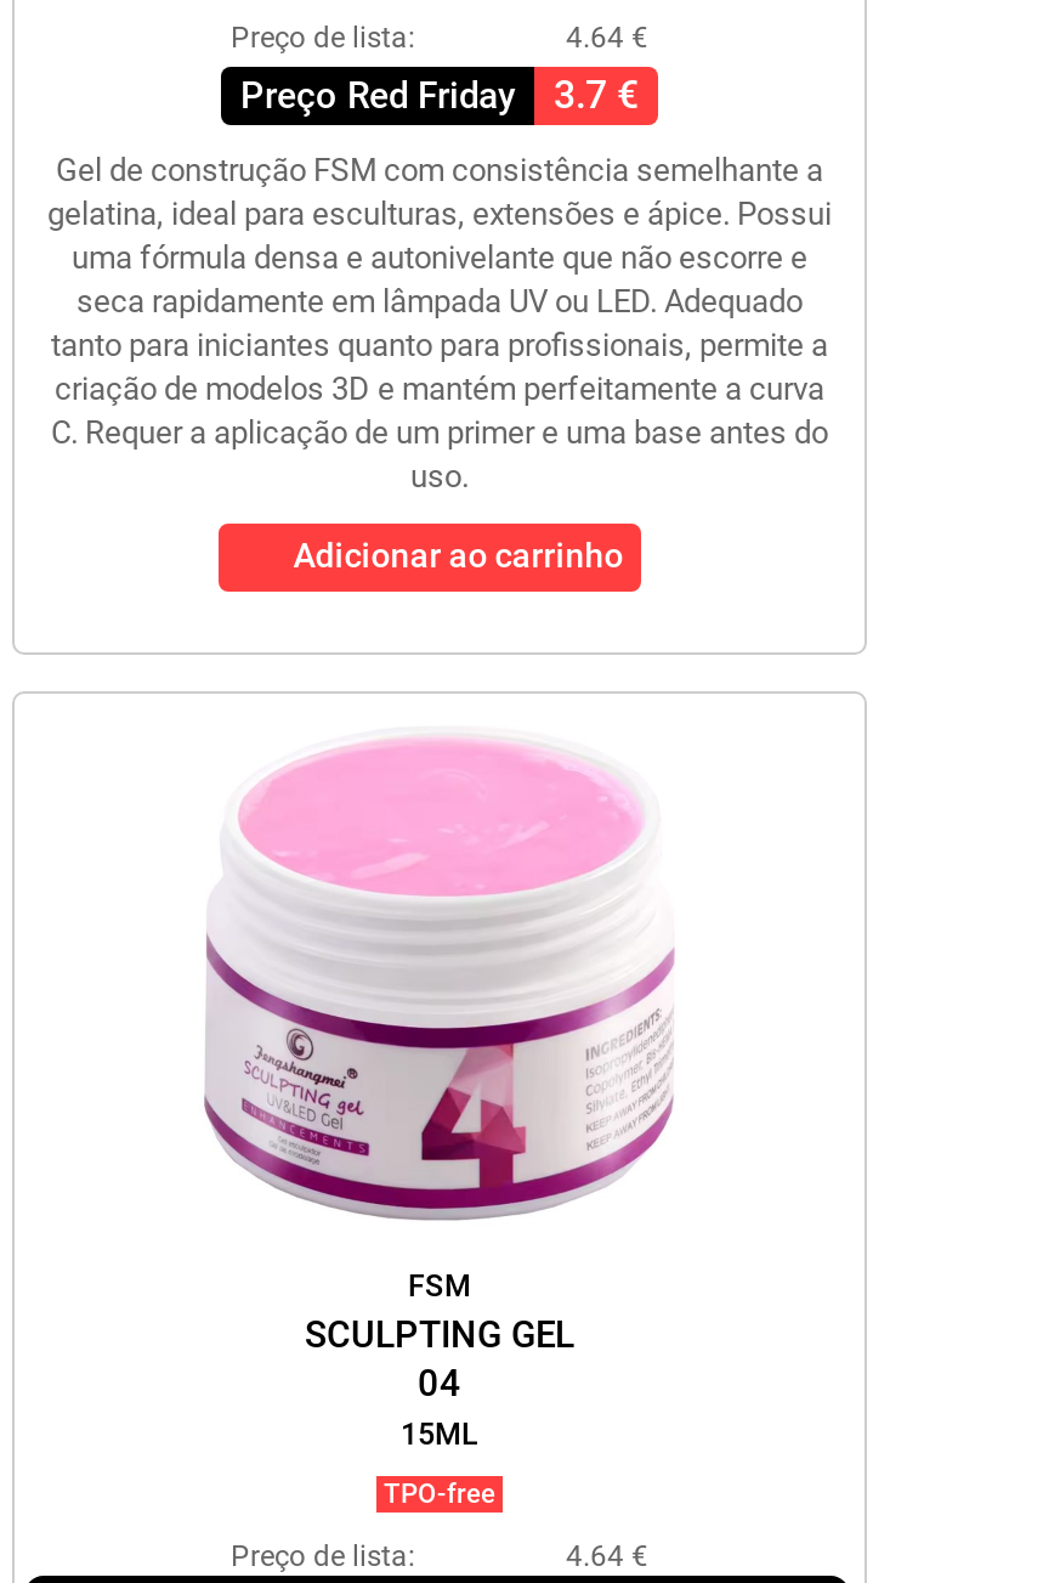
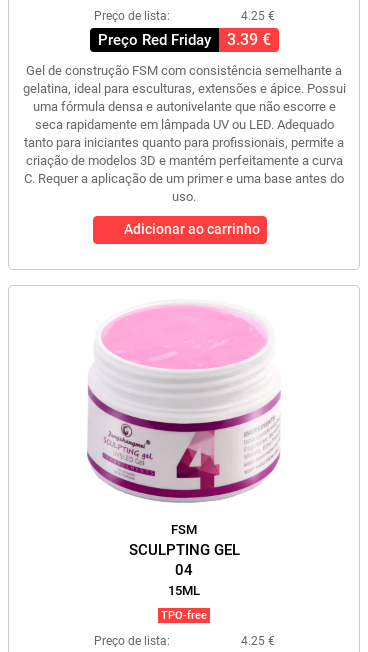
[566,21,648,55] 4.64 € -> [240,9,274,23] 4.25 €
[231,72,648,118] Preço Red Friday 3.7 € -> [93,30,274,49] Preço Red Friday 3.39 €
[566,1539,648,1573] 4.64 € -> [240,634,274,648] 4.25 €

